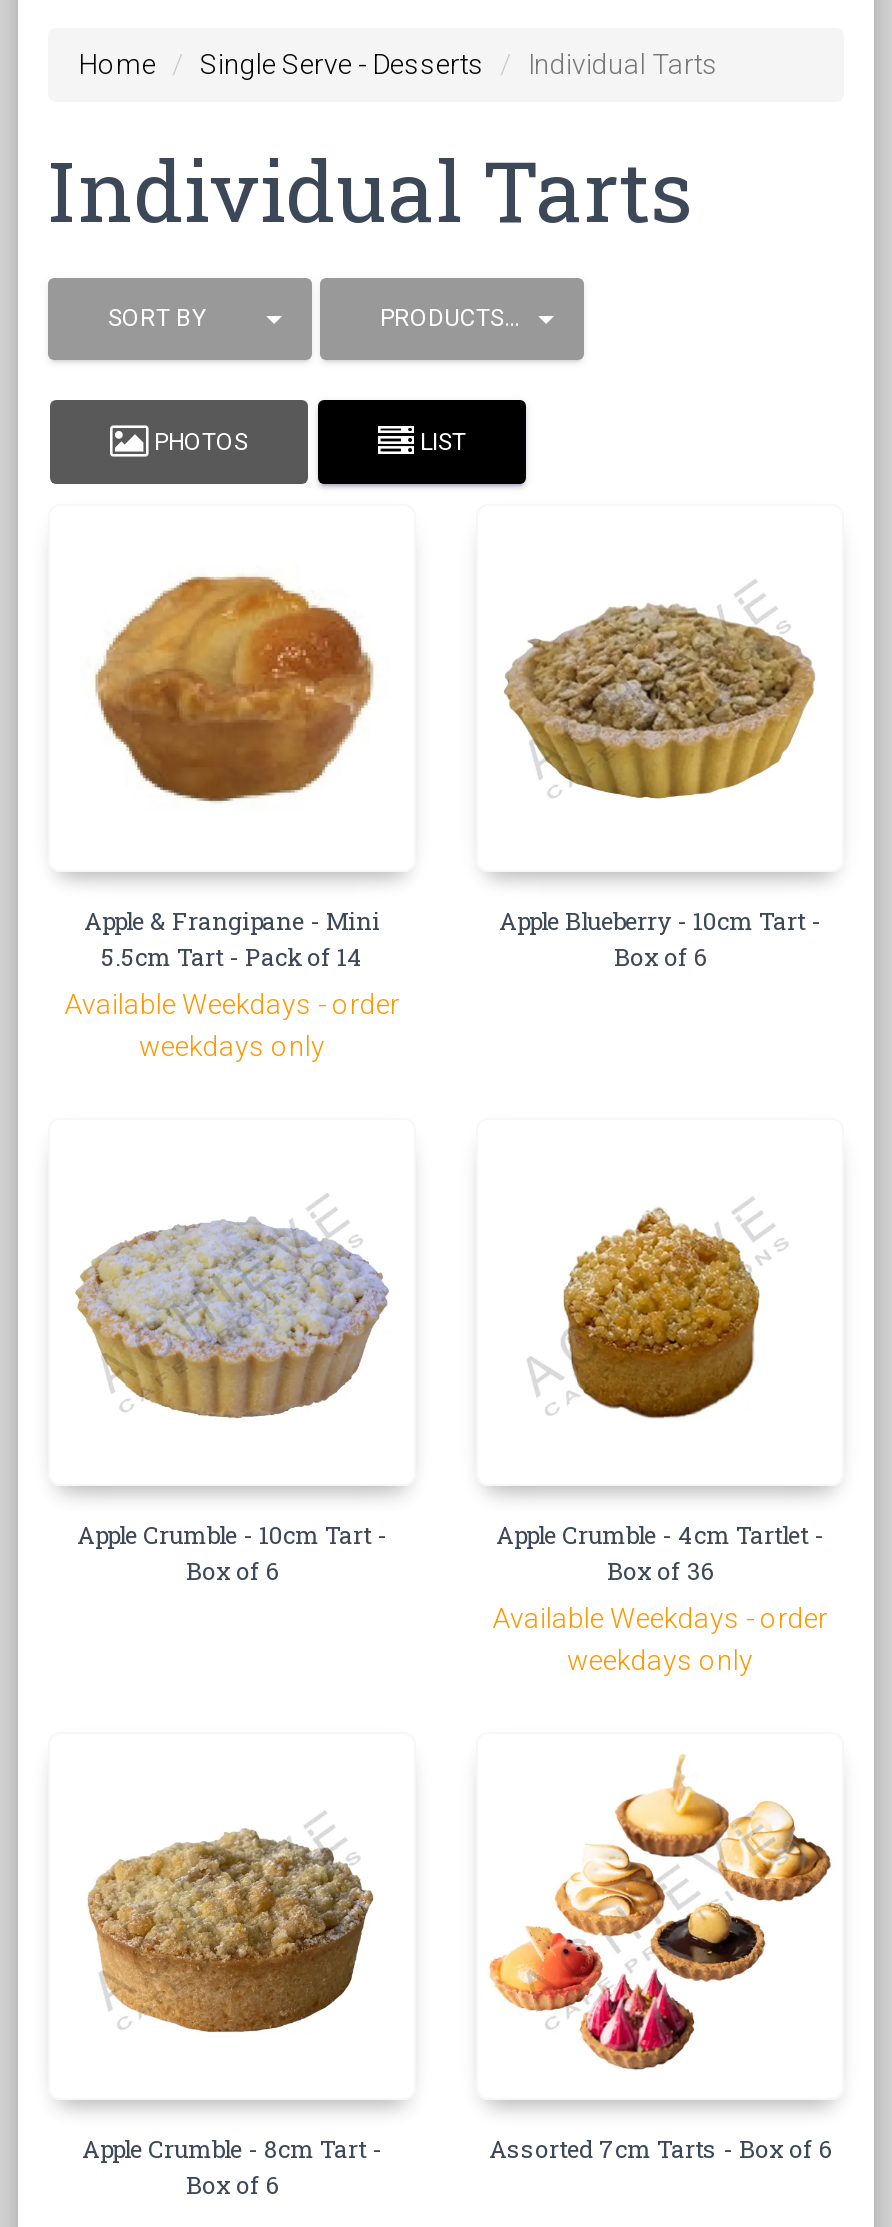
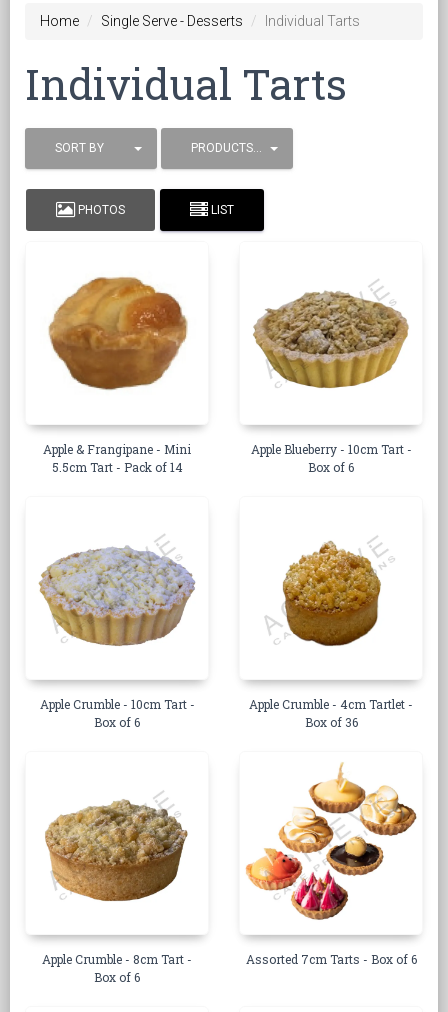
[64,988,400,1062] Available Weekdays - order | weekdays only -> none
[492,1602,828,1676] Available Weekdays - order | weekdays only -> none

